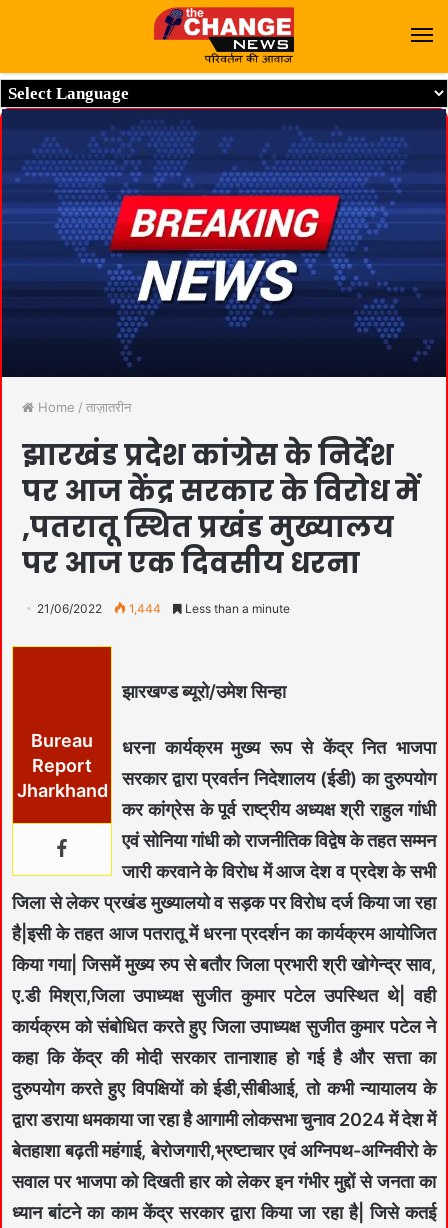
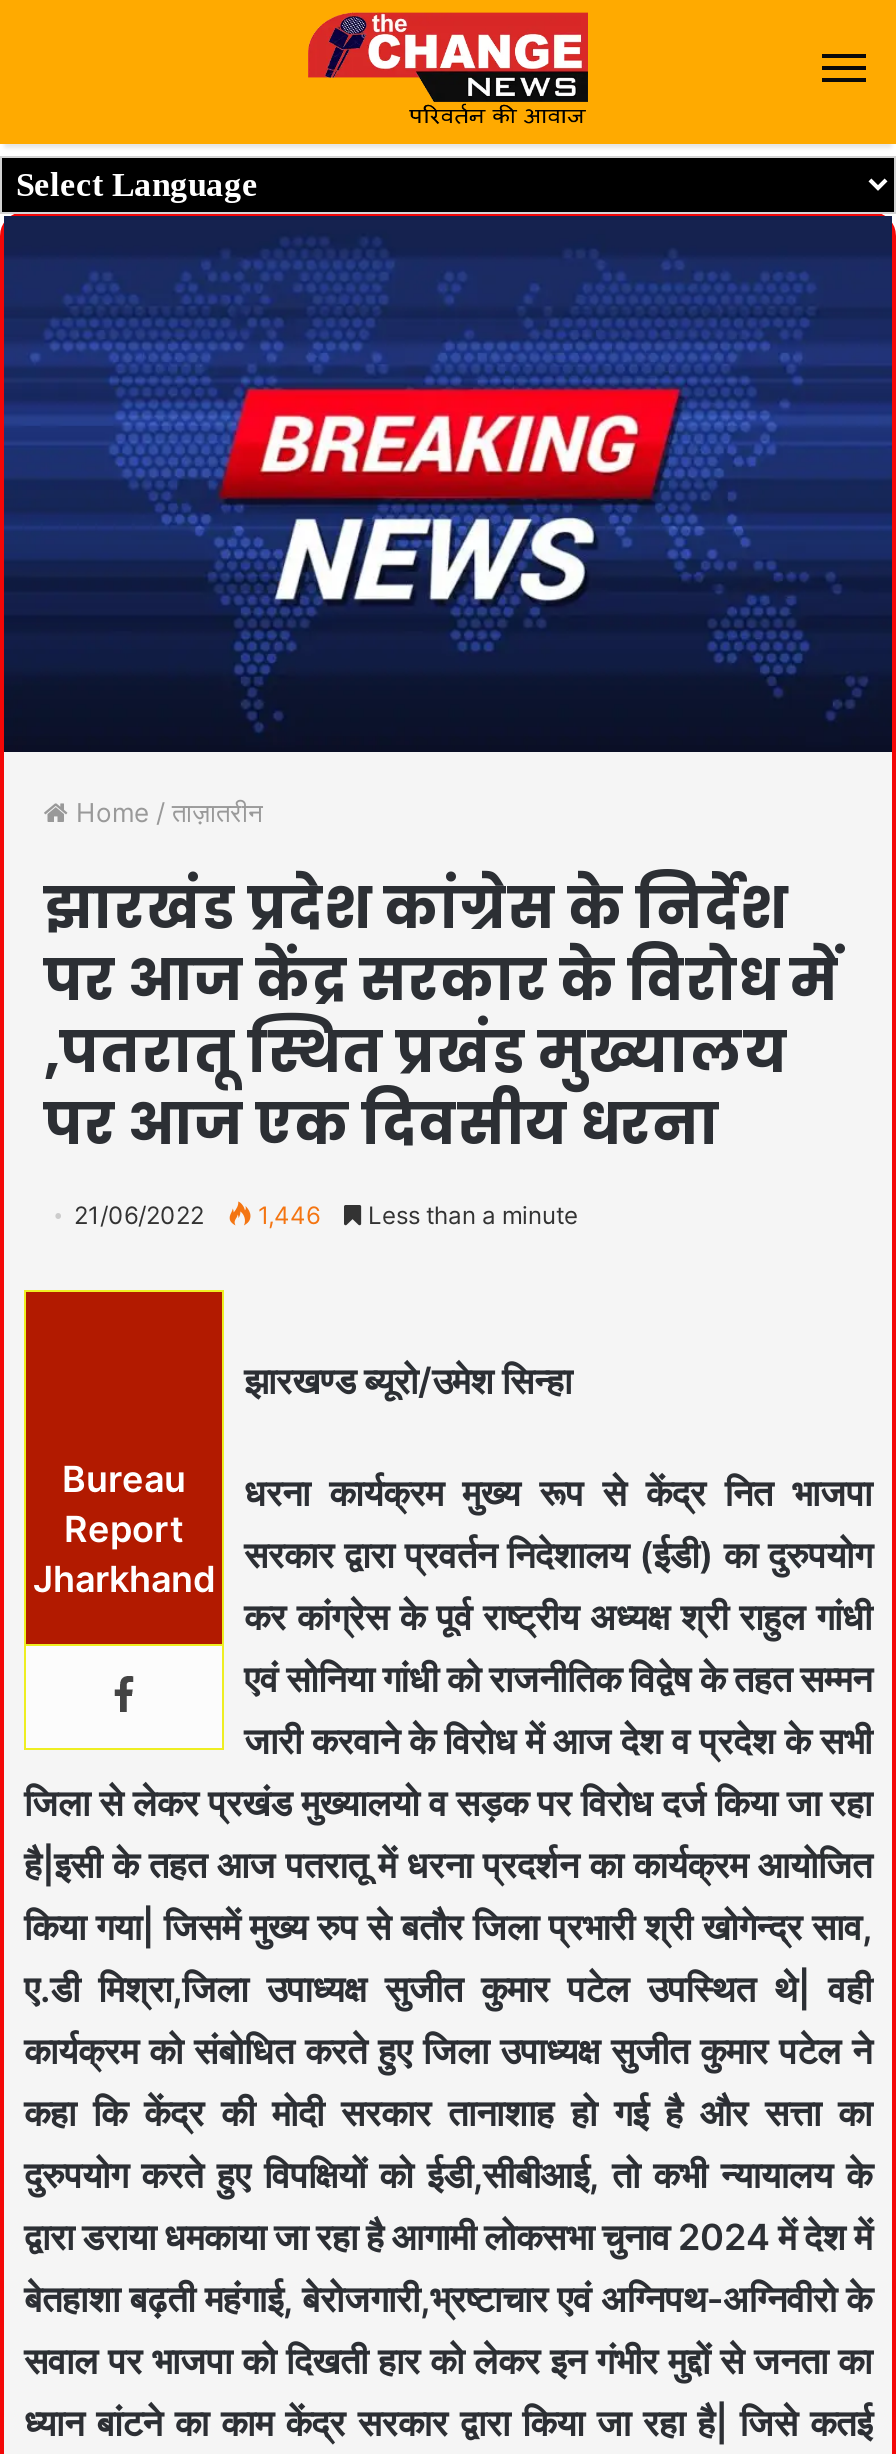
[37,601,290,616] 21/06/2022 1,444 Less than a minute -> [74,1200,578,1230] 21/06/2022 1,446 Less than a minute

